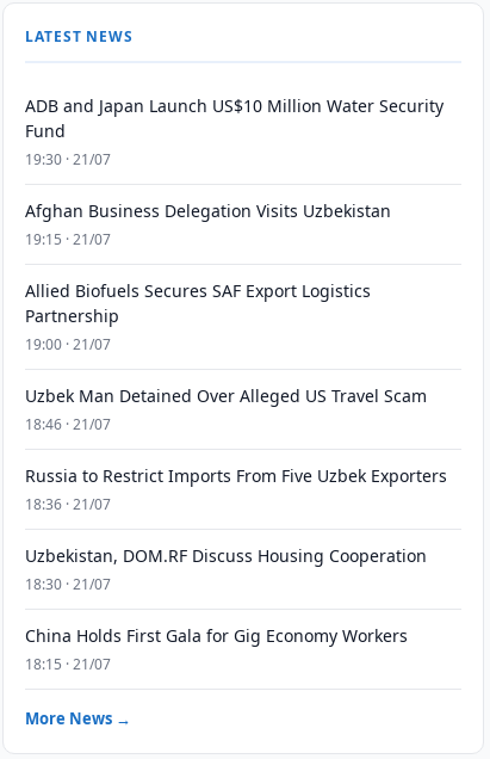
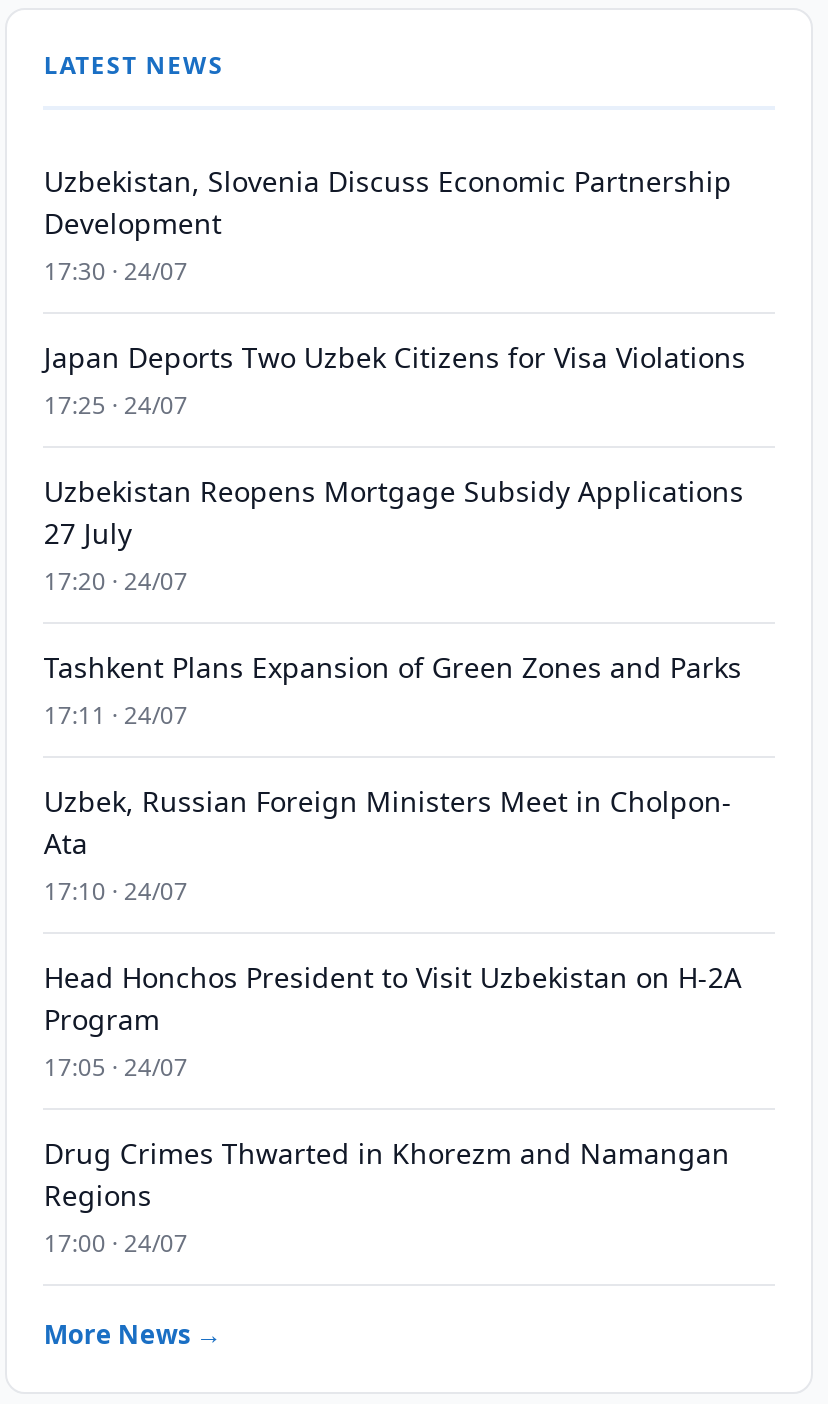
[26,94,444,169] ADB and Japan Launch US$10 Million Water Security | Fund | 19:30 · 21/07 -> [44,162,732,288] Uzbekistan, Slovenia Discuss Economic Partnership | Development | 17:30 · 24/07
[26,199,392,249] Afghan Business Delegation Visits Uzbekistan | 19:15 · 21/07 -> [44,338,746,422] Japan Deports Two Uzbek Citizens for Visa Violations | 17:25 · 24/07
[26,279,371,354] Allied Biofuels Secures SAF Export Logistics | Partnership | 19:00 · 21/07 -> [44,472,744,598] Uzbekistan Reopens Mortgage Subsidy Applications | 27 July | 17:20 · 24/07
[26,384,427,434] Uzbek Man Detained Over Alleged US Travel Scam | 18:46 · 21/07 -> [44,648,742,732] Tashkent Plans Expansion of Green Zones and Parks | 17:11 · 24/07
[26,464,448,514] Russia to Restrict Imports From Five Uzbek Exporters | 18:36 · 21/07 -> [44,782,732,908] Uzbek, Russian Foreign Ministers Meet in Cholpon- | Ata | 17:10 · 24/07
[26,544,427,594] Uzbekistan, DOM.RF Discuss Housing Cooperation | 18:30 · 21/07 -> [44,958,742,1084] Head Honchos President to Visit Uzbekistan on H-2A | Program | 17:05 · 24/07
[26,624,408,674] China Holds First Gala for Gig Economy Workers | 18:15 · 21/07 -> [44,1134,730,1260] Drug Crimes Thwarted in Khorezm and Namangan | Regions | 17:00 · 24/07

